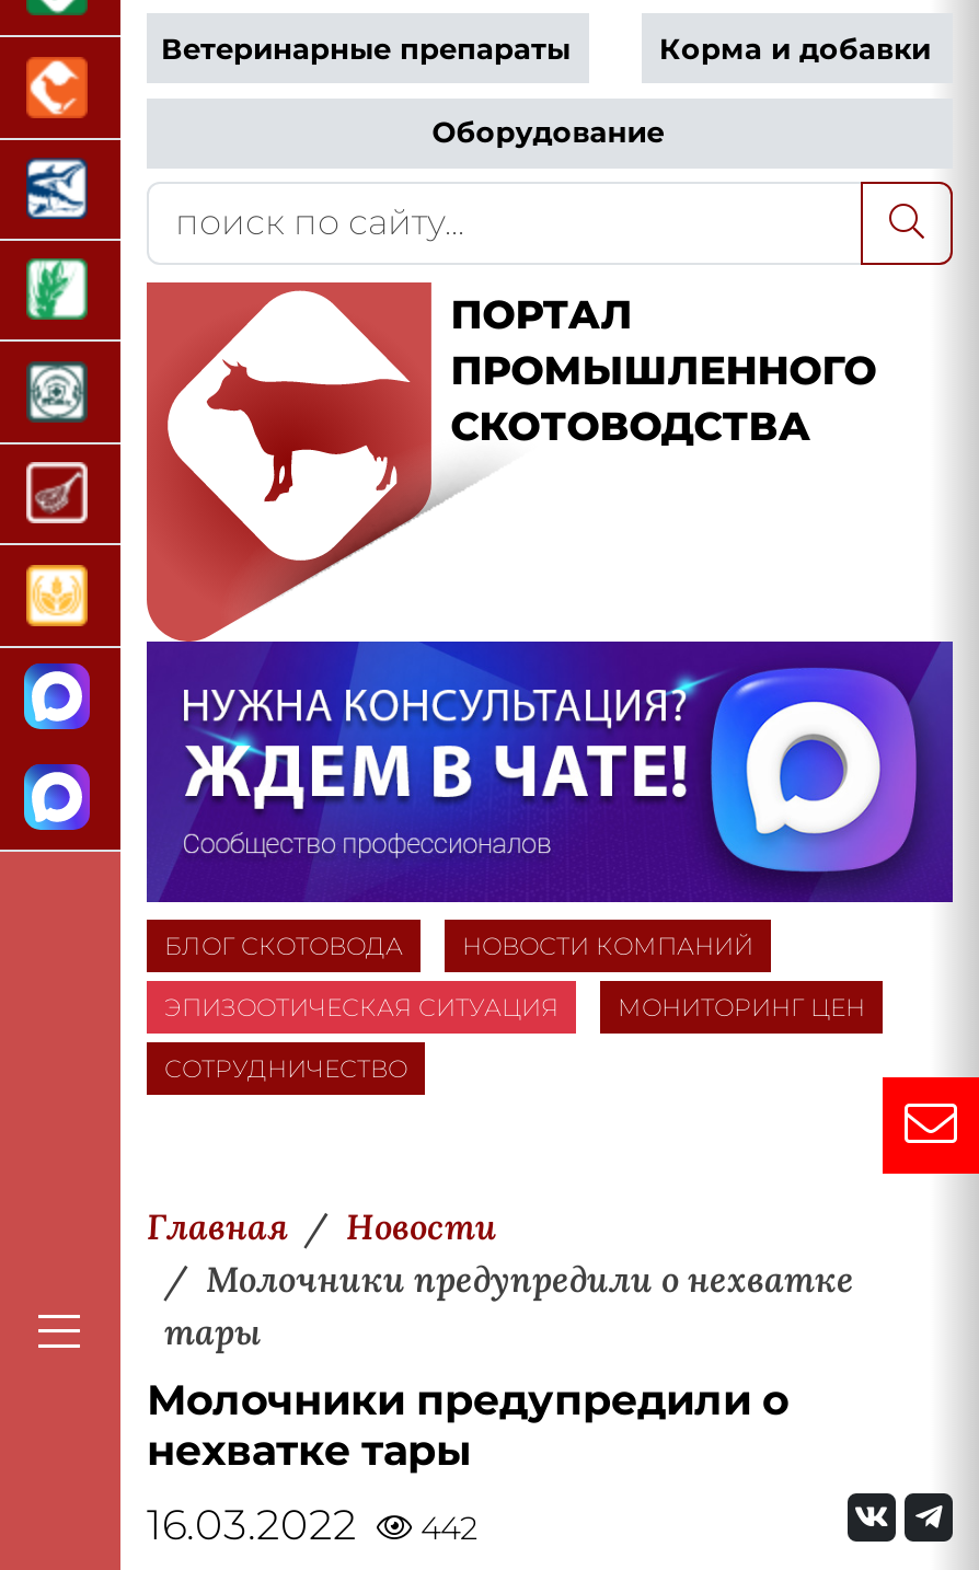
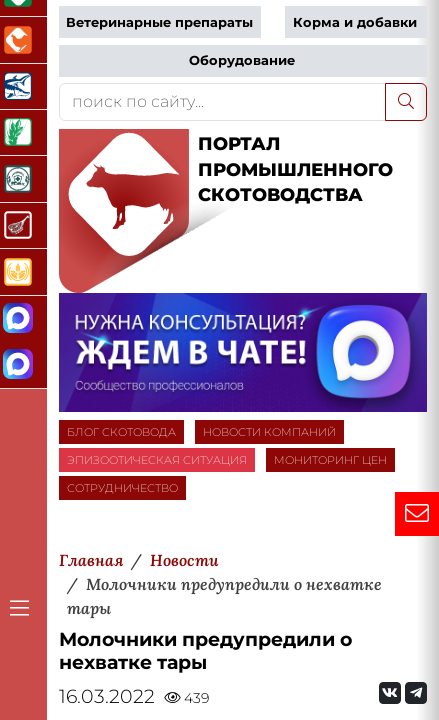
[147,1497,477,1549] 16.03.2022 442 -> [59,683,209,707] 16.03.2022 439

